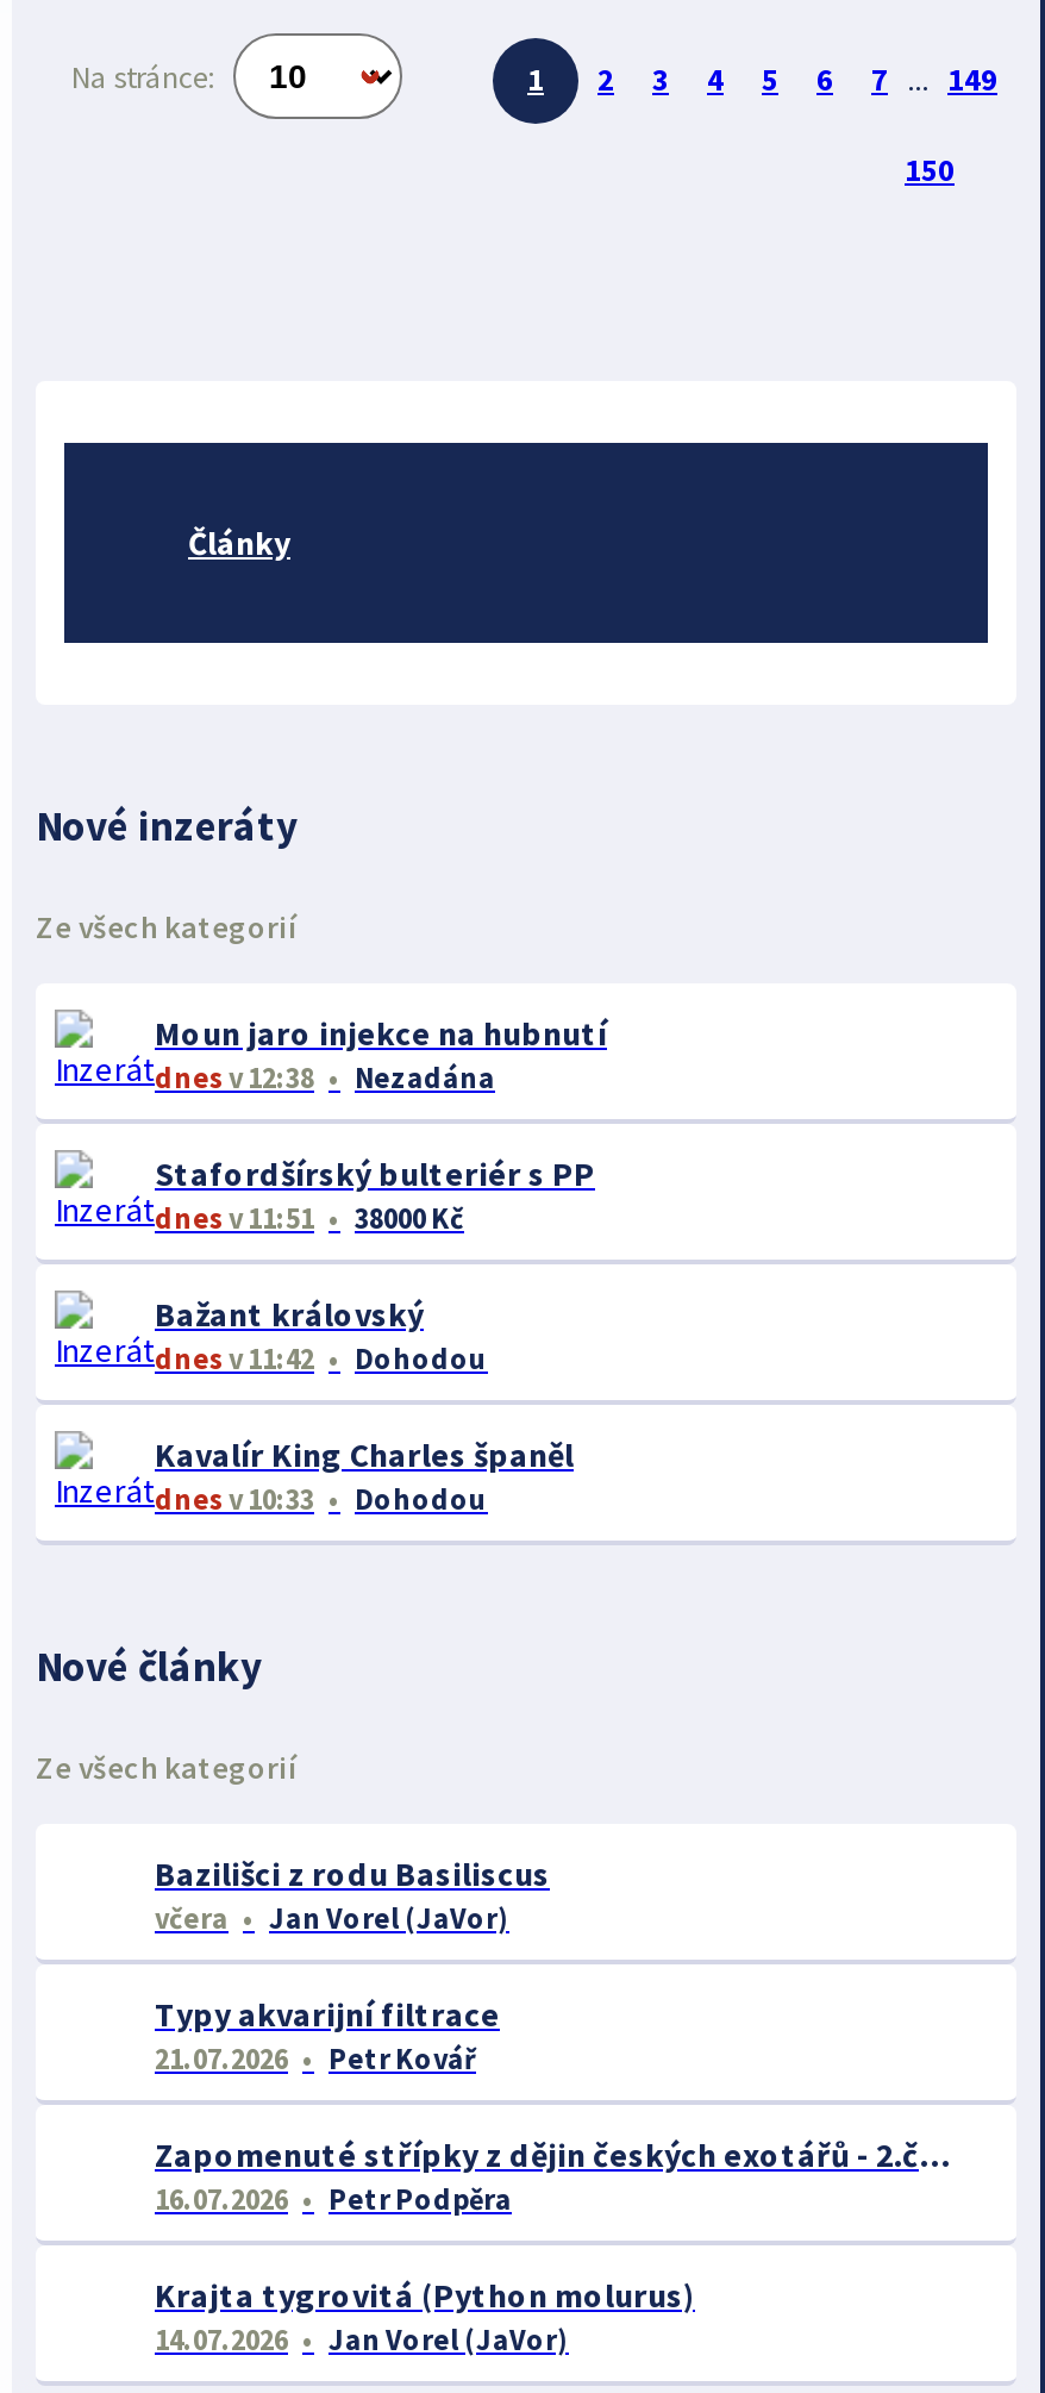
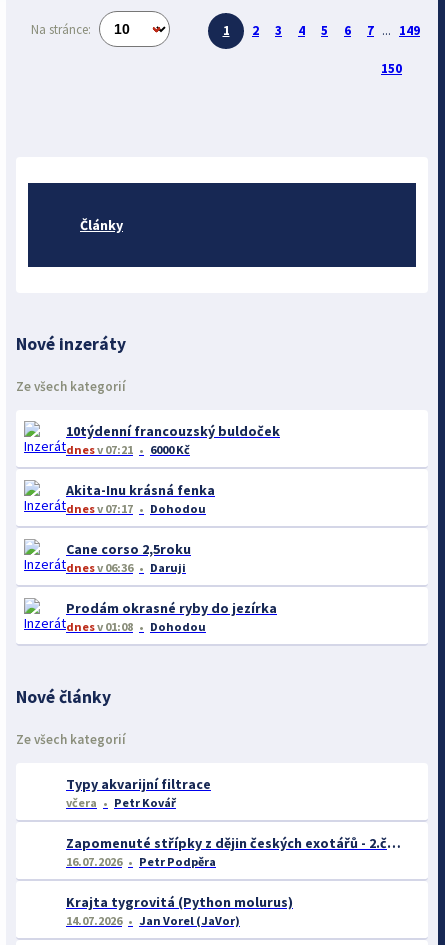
[155,1012,607,1377] Moun jaro injekce na hubnutí | dnes v 12:38 | Nezadána | Stafordšírský bulteriér s PP | dnes v 11:51 | 38000 Kč | Bažant královský | dnes v 11:42 -> [66,422,280,516] 10týdenní francouzský buldoček | dnesv 07:21 | 6000 Kč | Akita-Inu krásná fenka | dnesv 07:17
[155,1434,574,1517] Kavalír King Charles španěl | dnes v 10:33 -> [66,540,277,634] Cane corso 2,5roku | dnesv 06:36 | Daruji | Prodám okrasné ryby do jezírka | dnesv 01:08
[155,1854,550,1937] Bazilišci z rodu Basiliscus | včera | Jan Vorel (JaVor) -> none
[155,2042,288,2078] 21.07.2026 -> [66,795,97,810] včera

